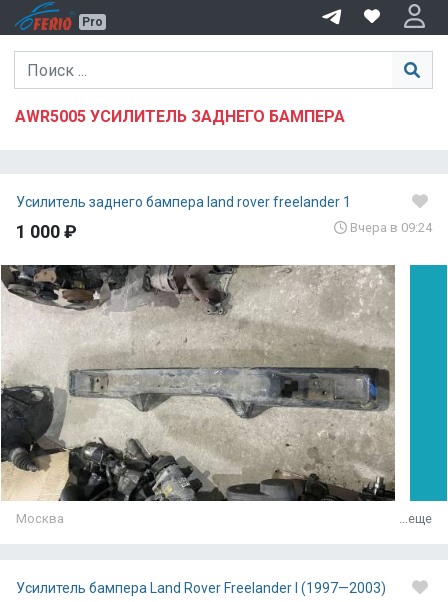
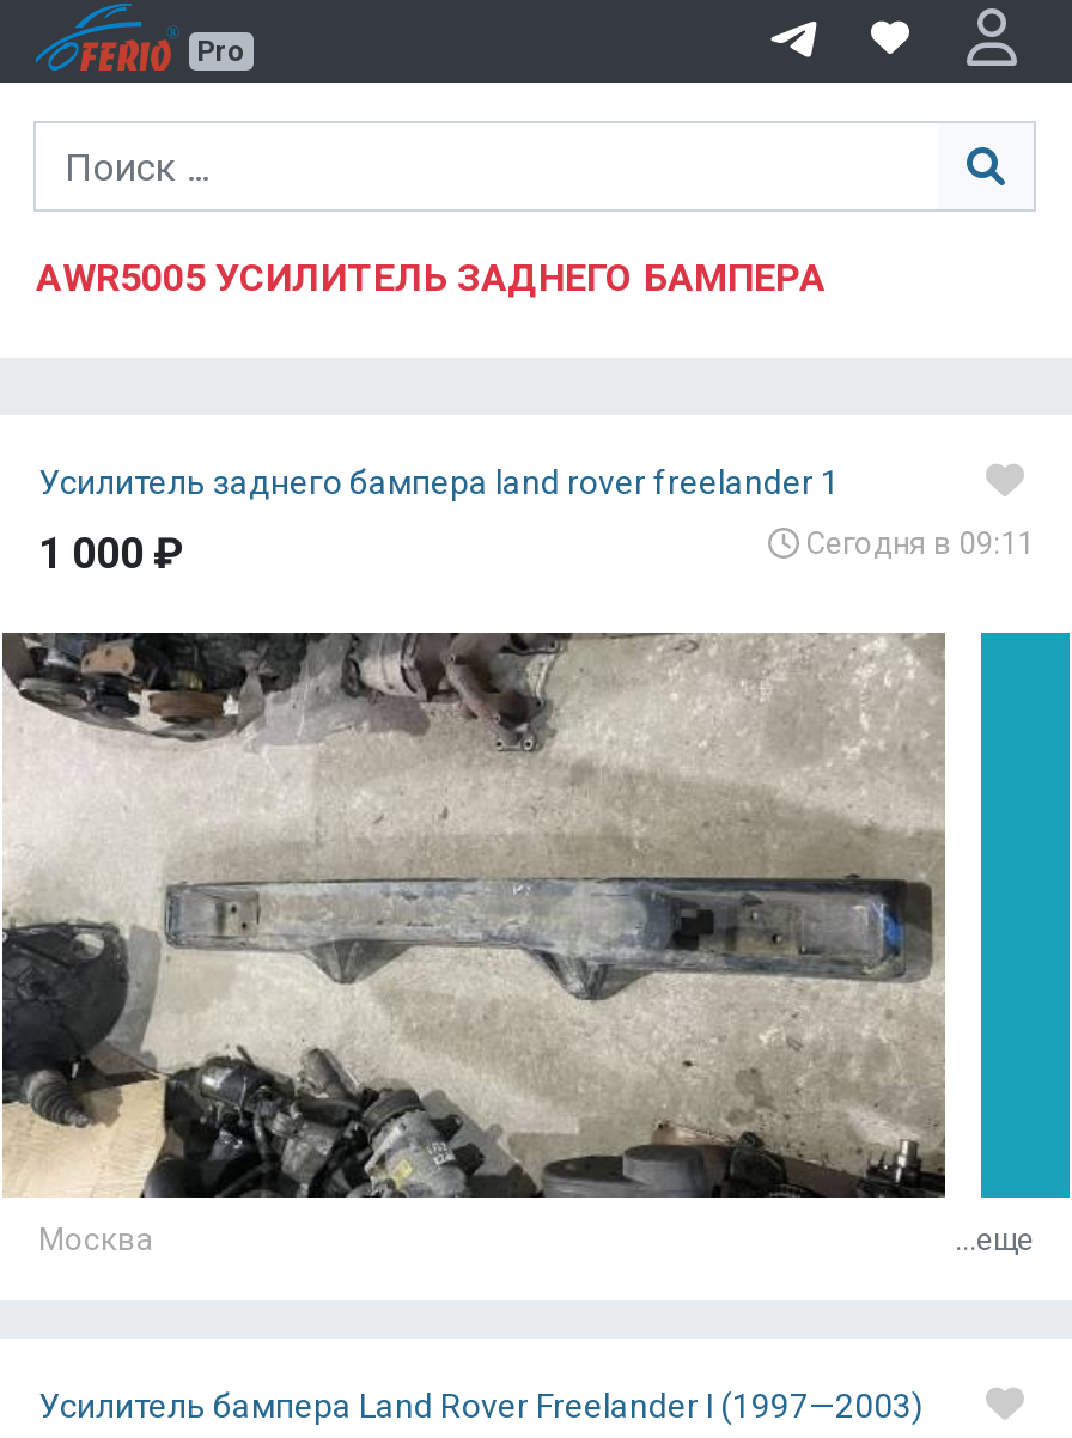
[347,220,432,235] Вчера в 09:24 -> [799,525,1034,561] Сегодня в 09:11

